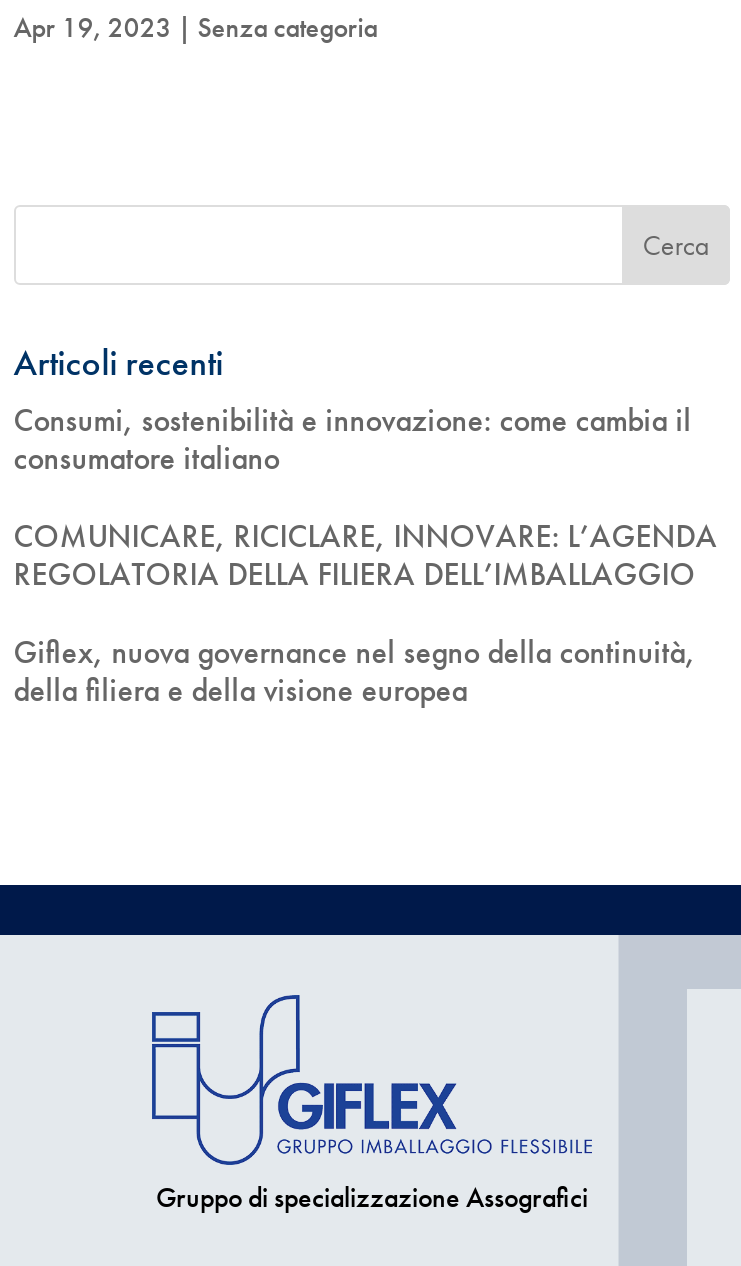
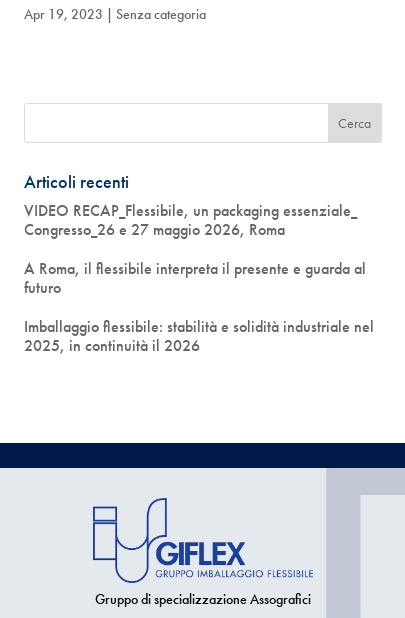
[14,399,692,479] Consumi, sostenibilità e innovazione: come cambia il | consumatore italiano -> [24,200,357,240] VIDEO RECAP_Flessibile, un packaging essenziale_ | Congresso_26 e 27 maggio 2026, Roma
[14,515,718,595] COMUNICARE, RICICLARE, INNOVARE: L’AGENDA | REGOLATORIA DELLA FILIERA DELL’IMBALLAGGIO -> [24,258,366,298] A Roma, il flessibile interpreta il presente e guarda al | futuro
[14,631,696,711] Giflex, nuova governance nel segno della continuità, | della filiera e della visione europea -> [24,316,374,356] Imballaggio flessibile: stabilità e solidità industriale nel | 2025, in continuità il 2026

